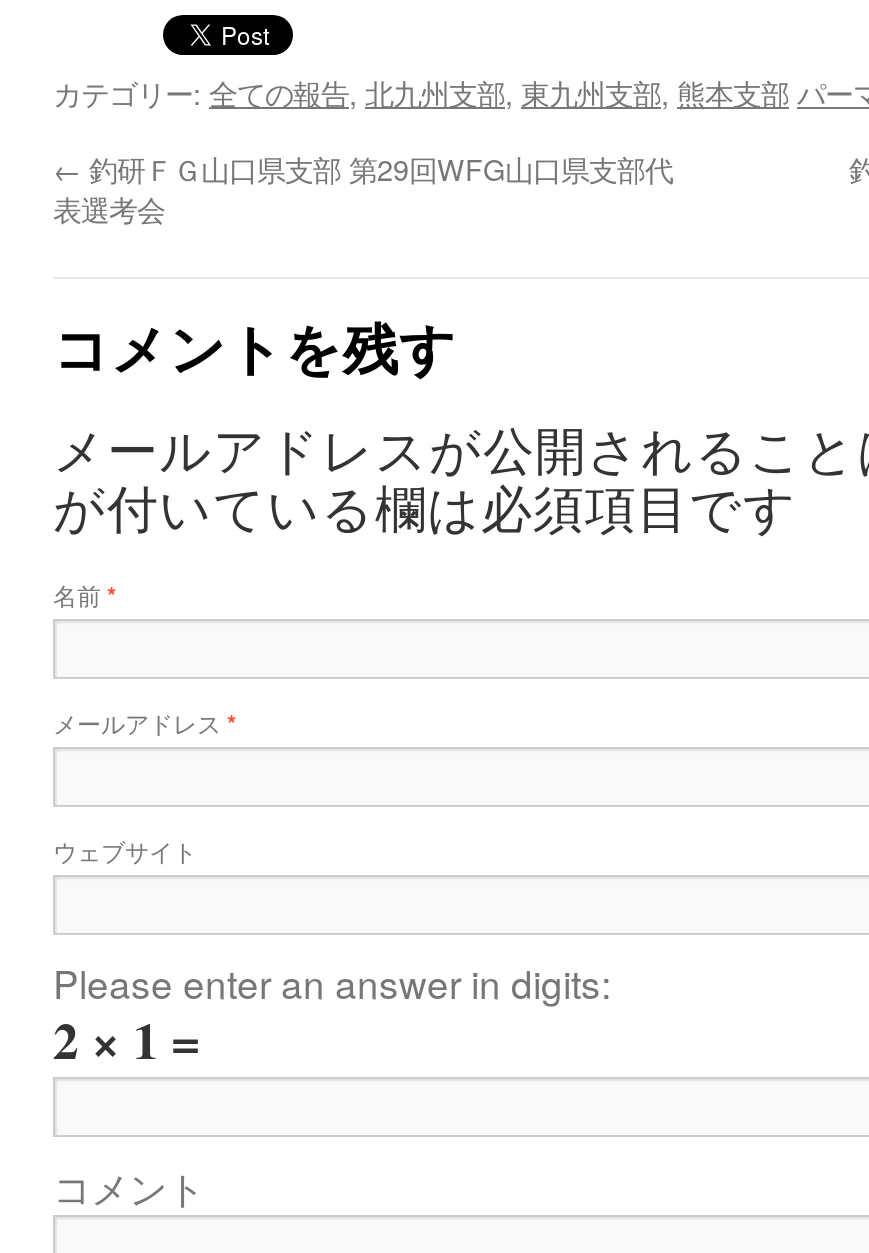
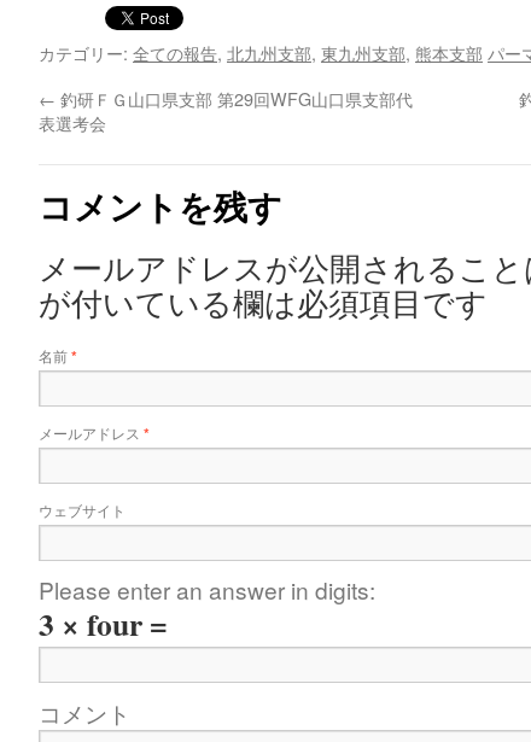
[53,1001,201,1077] 2 × 1 = -> [39,601,168,647] 3 × four =

